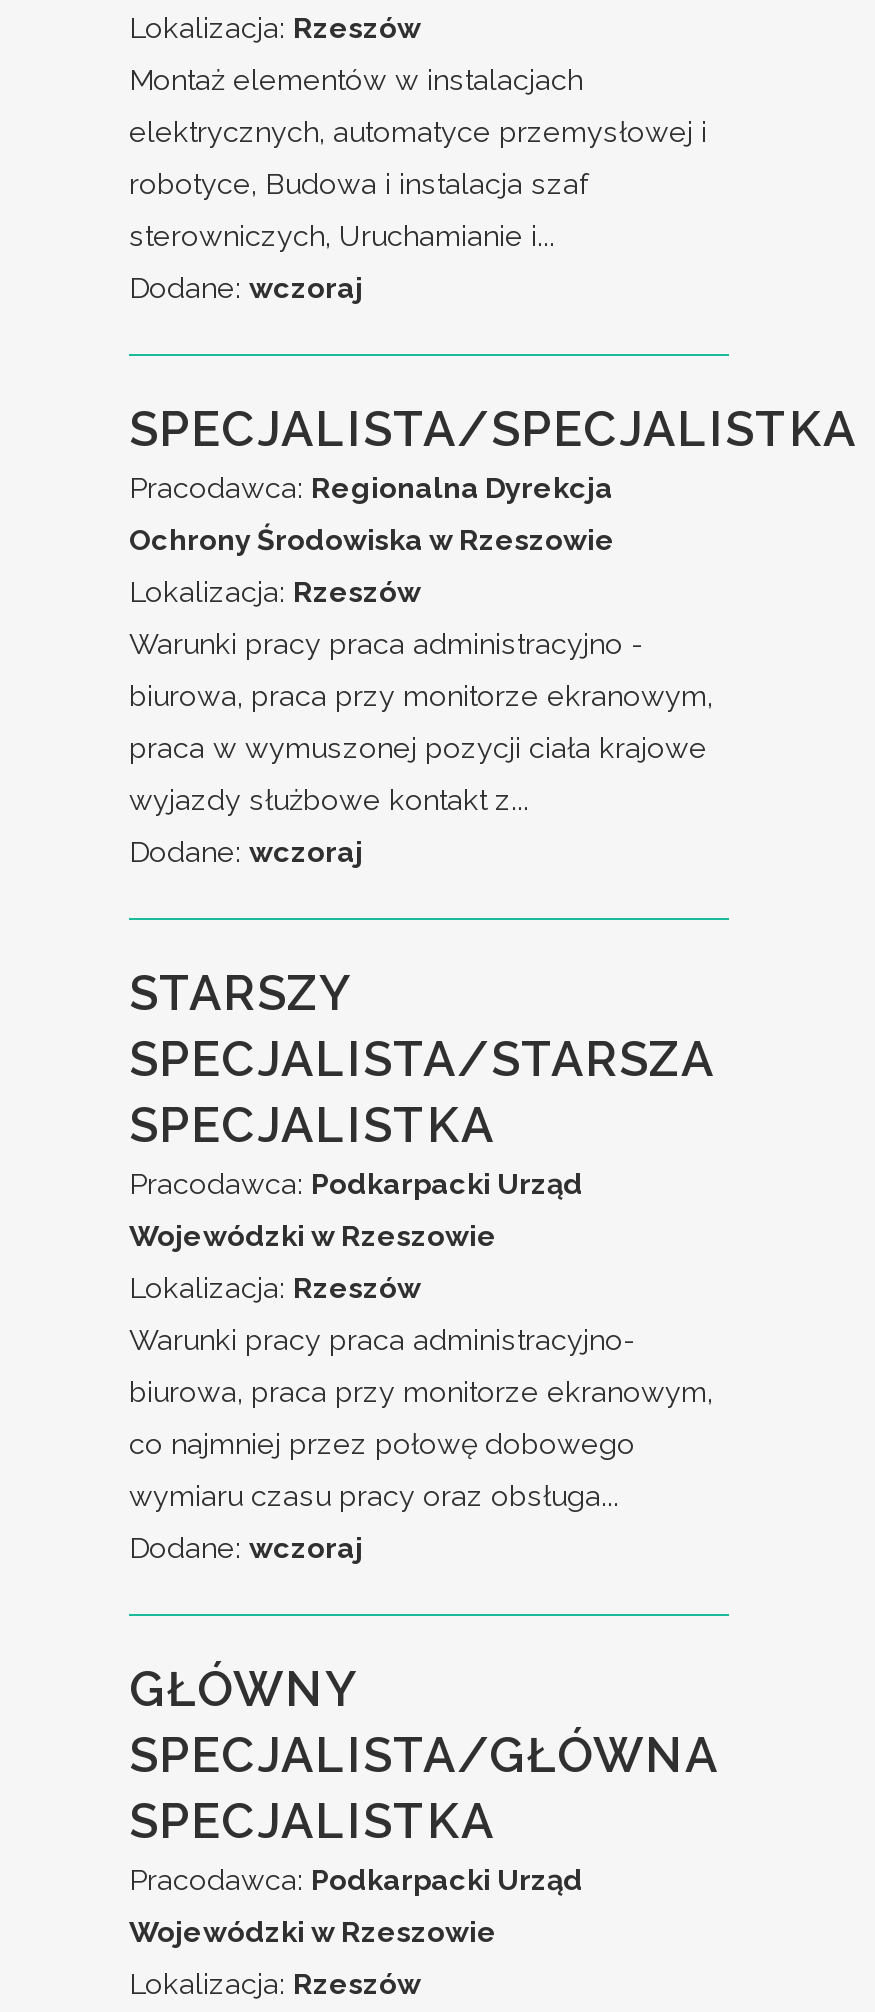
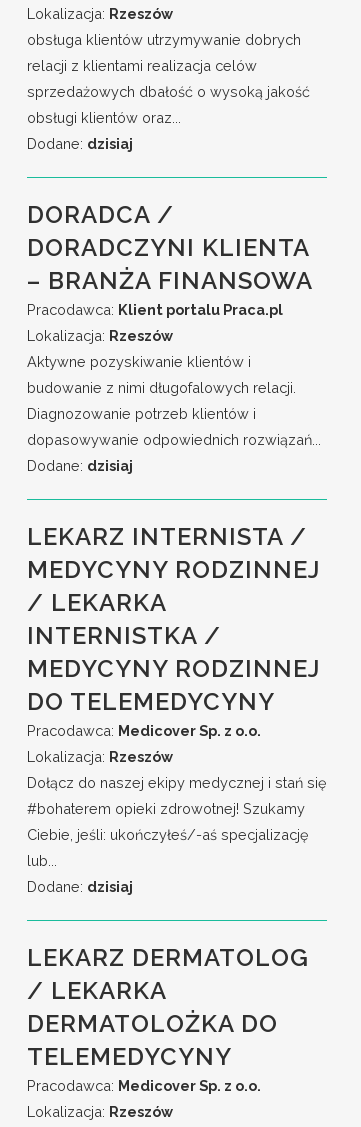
[129,62,857,556] Montaż elementów w instalacjach | elektrycznych, automatyce przemysłowej i | robotyce, Budowa i instalacja szaf | sterowniczych, Uruchamianie i... | Dodane: wczoraj | SPECJALISTA/SPECJALISTKA | Pracodawca: Regionalna Dyrekcja | Ochrony Środowiska w Rzeszowie -> [27,31,313,318] obsługa klientów utrzymywanie dobrych | relacji z klientami realizacja celów | sprzedażowych dbałość o wysoką jakość | obsługi klientów oraz... | Dodane: dzisiaj | DORADCA / | DORADCZYNI KLIENTA | – BRANŻA FINANSOWA | Pracodawca: Klient portalu Praca.pl
[129,626,713,1252] Warunki pracy praca administracyjno - | biurowa, praca przy monitorze ekranowym, | praca w wymuszonej pozycji ciała krajowe | wyjazdy służbowe kontakt z... | Dodane: wczoraj | STARSZY | SPECJALISTA/STARSZA | SPECJALISTKA | Pracodawca: Podkarpacki Urząd | Wojewódzki w Rzeszowie -> [27,353,321,739] Aktywne pozyskiwanie klientów i | budowanie z nimi długofalowych relacji. | Diagnozowanie potrzeb klientów i | dopasowywanie odpowiednich rozwiązań... | Dodane: dzisiaj | LEKARZ INTERNISTA / | MEDYCYNY RODZINNEJ | / LEKARKA | INTERNISTKA / | MEDYCYNY RODZINNEJ | DO TELEMEDYCYNY | Pracodawca: Medicover Sp. z o.o.
[129,1322,717,1948] Warunki pracy praca administracyjno- | biurowa, praca przy monitorze ekranowym, | co najmniej przez połowę dobowego | wymiaru czasu pracy oraz obsługa... | Dodane: wczoraj | GŁÓWNY | SPECJALISTA/GŁÓWNA | SPECJALISTKA | Pracodawca: Podkarpacki Urząd | Wojewódzki w Rzeszowie -> [27,774,326,1094] Dołącz do naszej ekipy medycznej i stań się | #bohaterem opieki zdrowotnej! Szukamy | Ciebie, jeśli: ukończyłeś/-aś specjalizację | lub... | Dodane: dzisiaj | LEKARZ DERMATOLOG | / LEKARKA | DERMATOLOŻKA DO | TELEMEDYCYNY | Pracodawca: Medicover Sp. z o.o.

